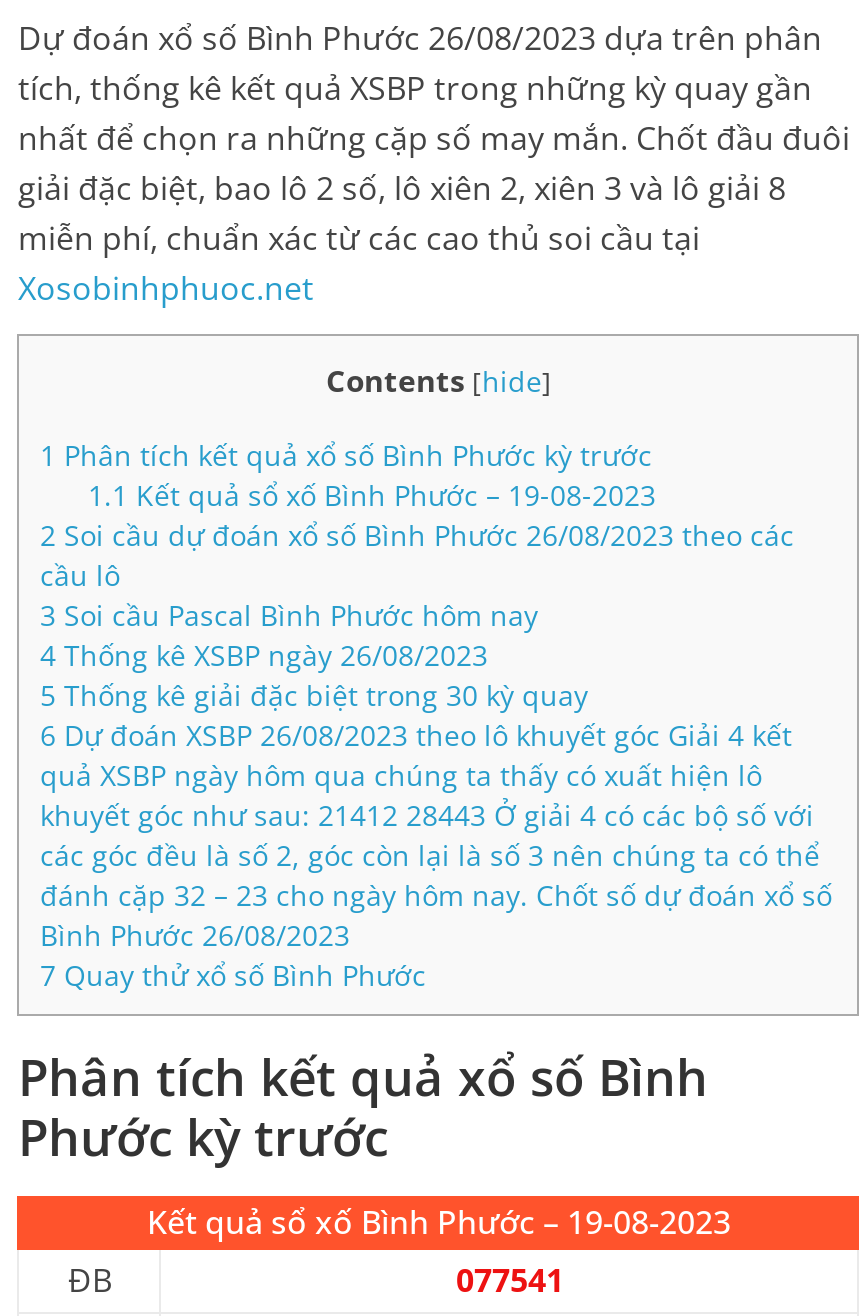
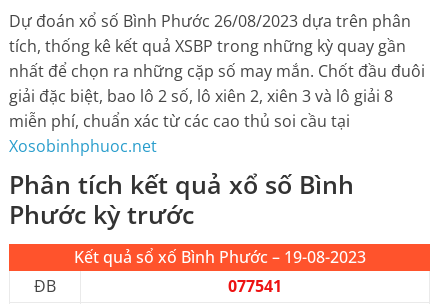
[40,360,832,994] Contents [hide] | 1 Phân tích kết quả xổ số Bình Phước kỳ trước | 1.1 Kết quả sổ xố Bình Phước – 19-08-2023 | 2 Soi cầu dự đoán xổ số Bình Phước 26/08/2023 theo các | cầu lô | 3 Soi cầu Pascal Bình Phước hôm nay | 4 Thống kê XSBP ngày 26/08/2023 | 5 Thống kê giải đặc biệt trong 30 kỳ quay | 6 Dự đoán XSBP 26/08/2023 theo lô khuyết góc Giải 4 kết | quả XSBP ngày hôm qua chúng ta thấy có xuất hiện lô | khuyết góc như sau: 21412 28443 Ở giải 4 có các bộ số với | các góc đều là số 2, góc còn lại là số 3 nên chúng ta có thể | đánh cặp 32 – 23 cho ngày hôm nay. Chốt số dự đoán xổ số | Bình Phước 26/08/2023 | 7 Quay thử xổ số Bình Phước -> none

